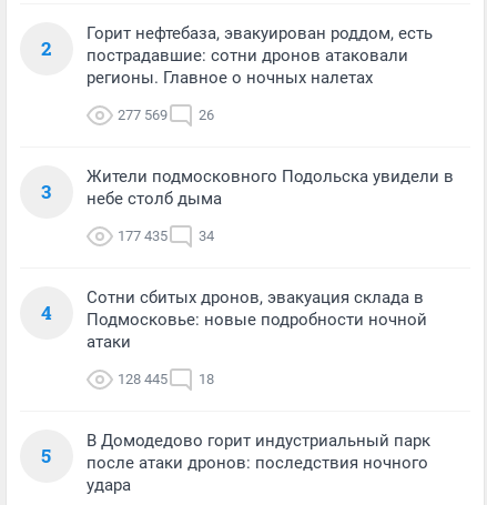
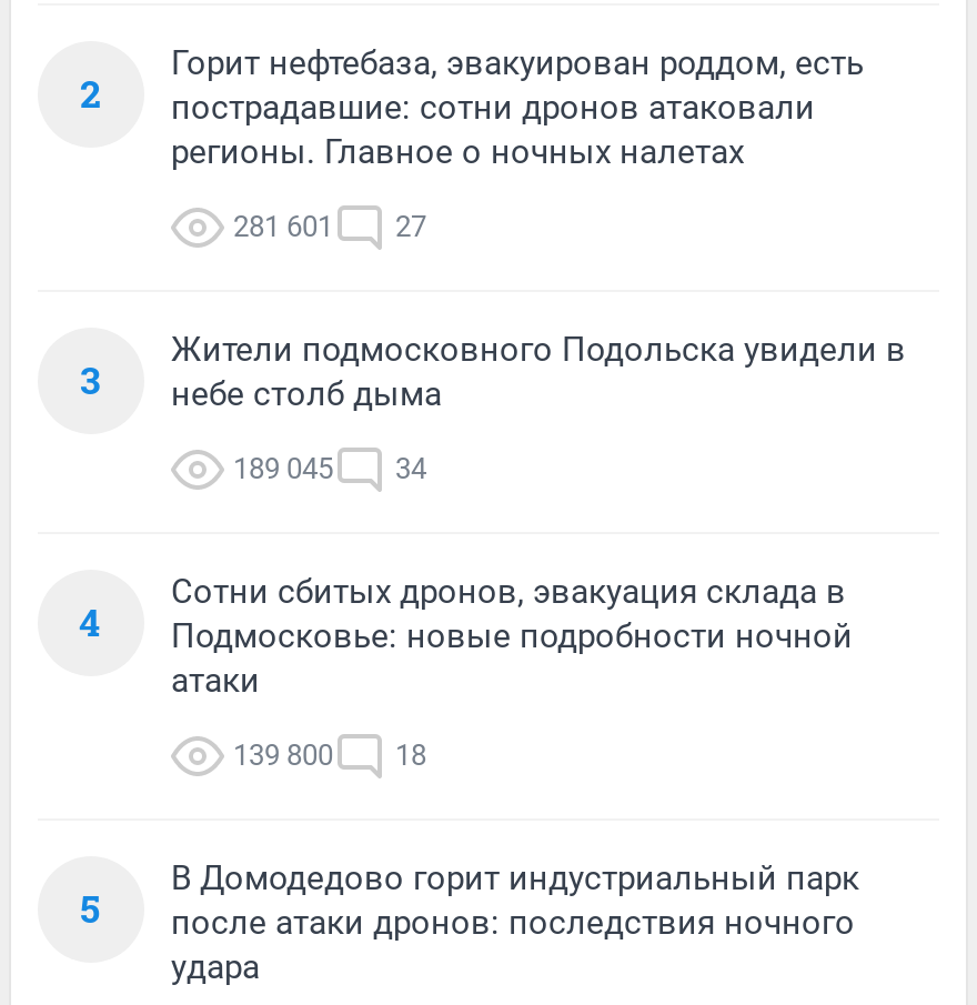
[118,106,168,123] 277 569 -> [233,209,333,243] 281 601
[199,106,214,123] 26 -> [395,209,426,243] 27
[118,227,214,244] 177 435 34 -> [233,451,426,485] 189 045 34
[118,370,214,387] 128 445 18 -> [233,738,426,771] 139 800 18

